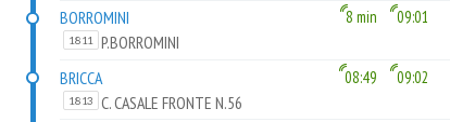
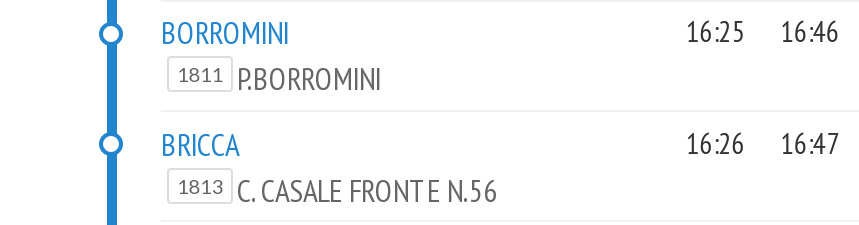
[346,7,429,27] 8 min | 09:01 -> [686,13,840,51] 16:25 | 16:46
[345,67,378,87] 08:49 -> [686,123,746,161] 16:26
[396,67,429,87] 09:02 -> [780,123,840,161] 16:47

